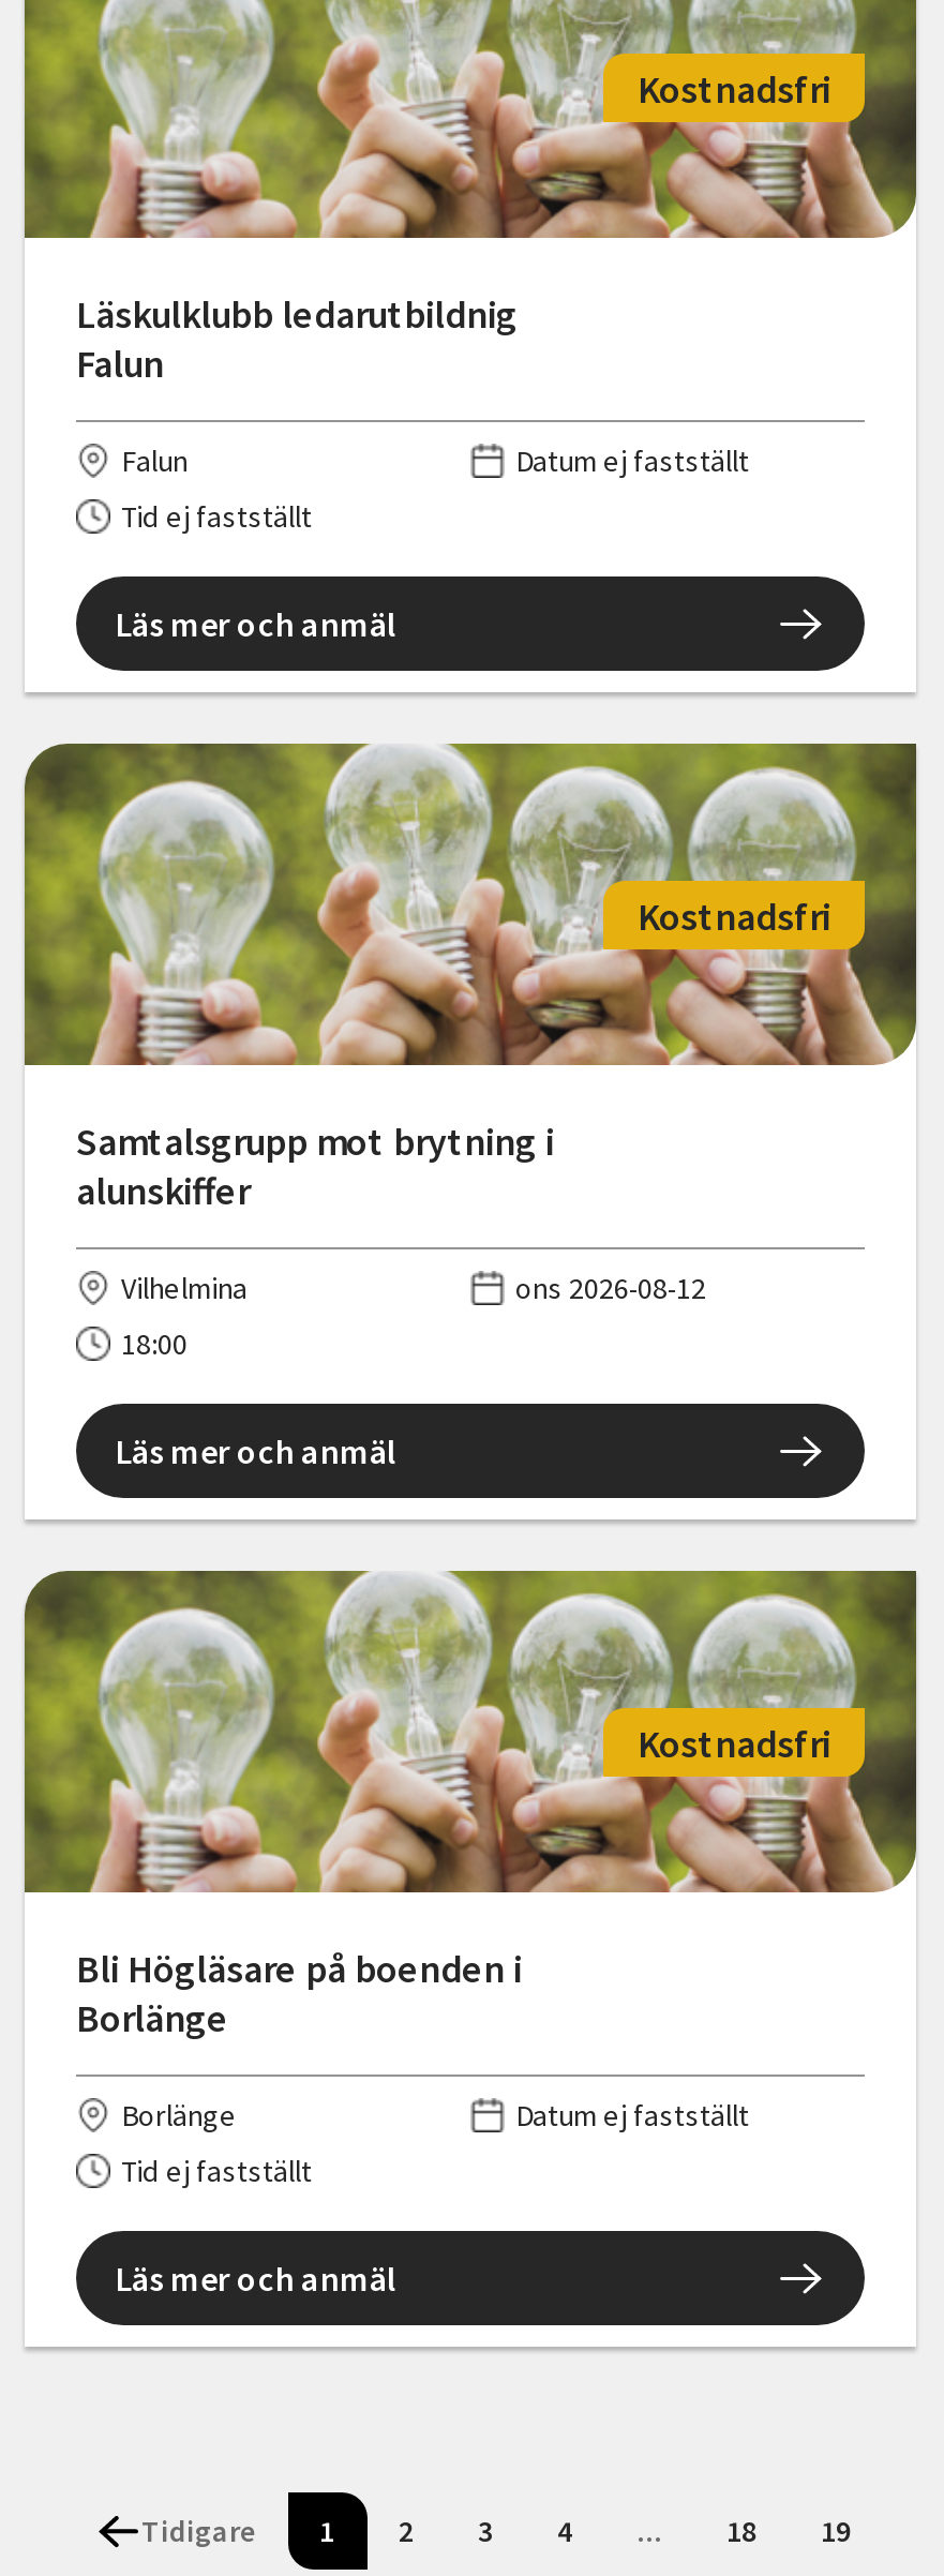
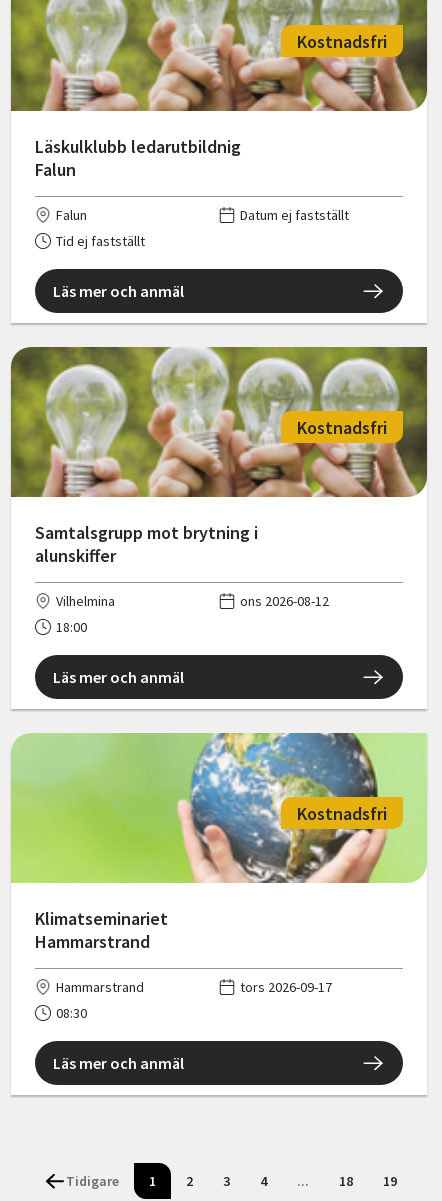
[23,1569,918,2043] [image] | Bli Högläsare på boenden i | Borlänge -> [10,732,427,953] [image] | Klimatseminariet | Hammarstrand
[121,2096,749,2191] Borlänge | Datum ej fastställt | Tid ej fastställt -> [56,978,332,1022] Hammarstrand | tors 2026-09-17 | 08:30

